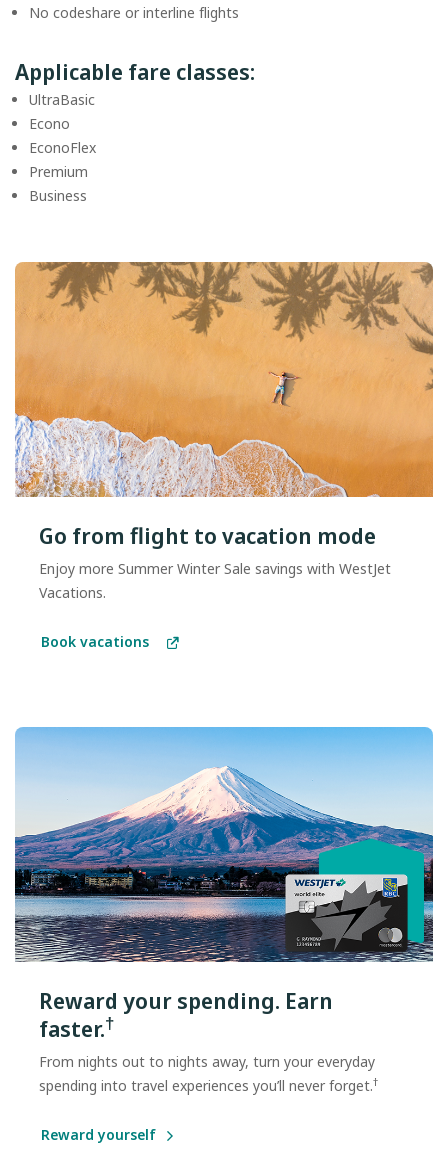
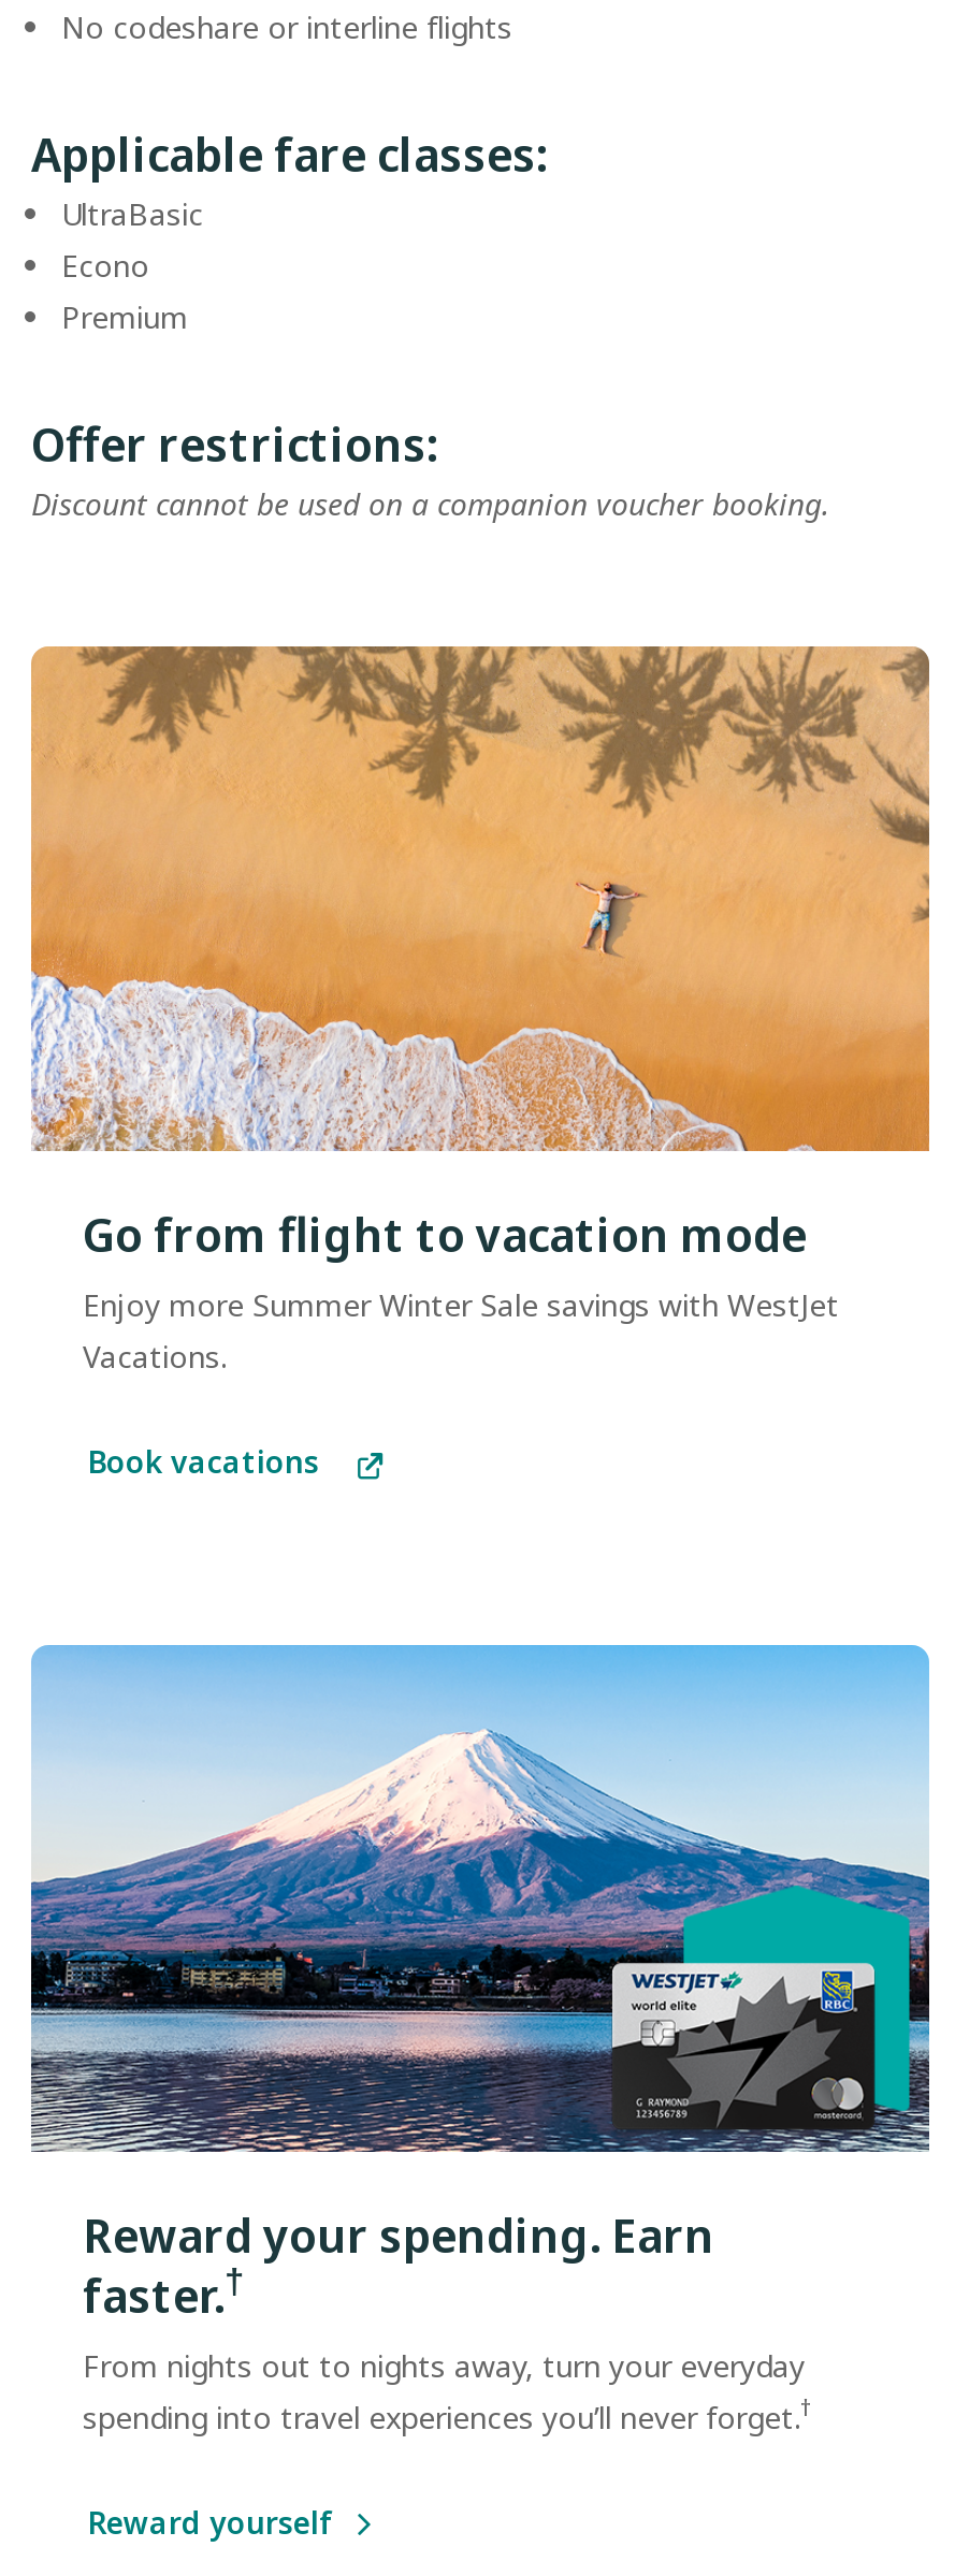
[29,138,96,157] EconoFlex -> none
moved [29,162,88,181] -> [61,297,188,337]: Premium
[29,186,87,205] Business -> [31,410,830,524] Offer restrictions: | Discount cannot be used on a companion voucher booking.

